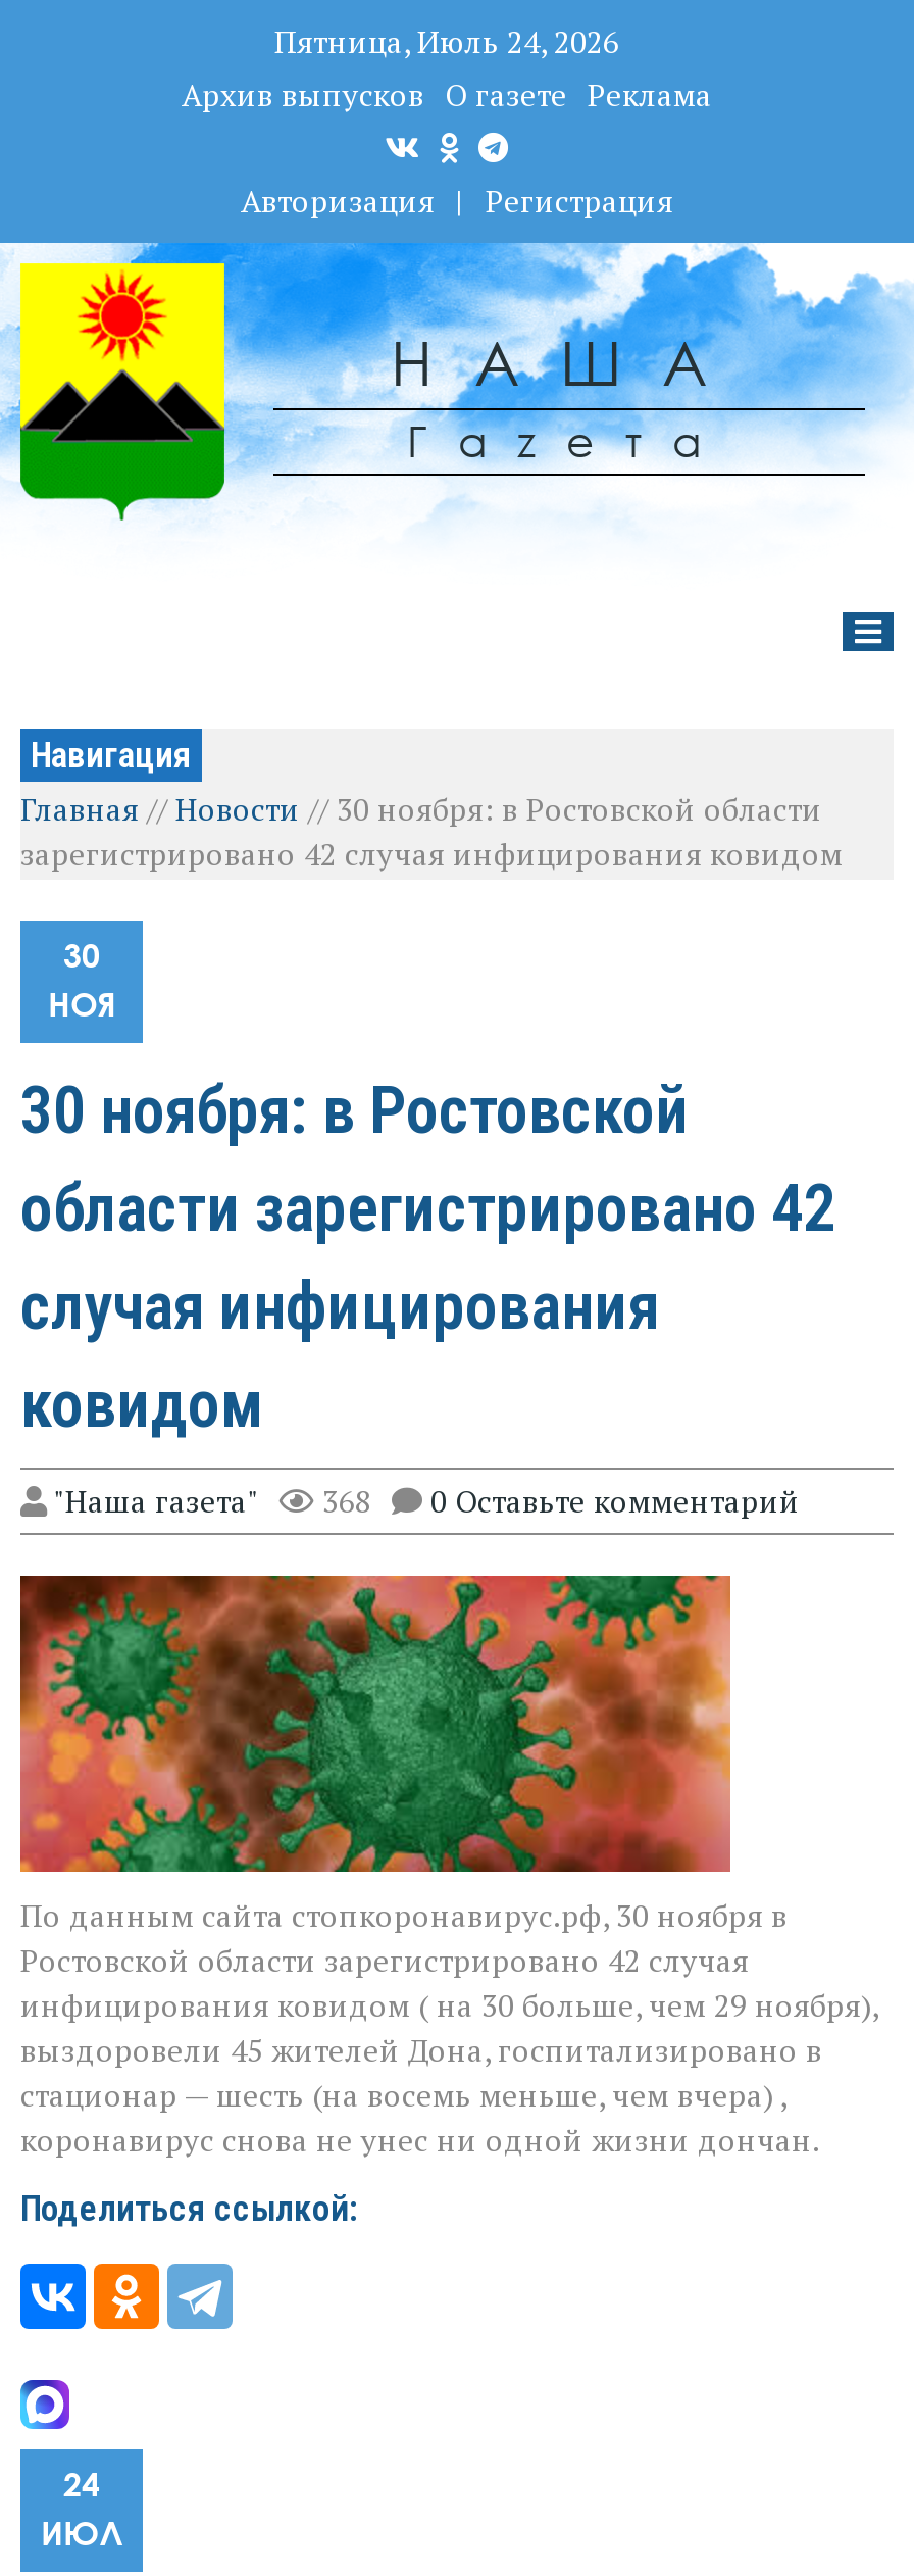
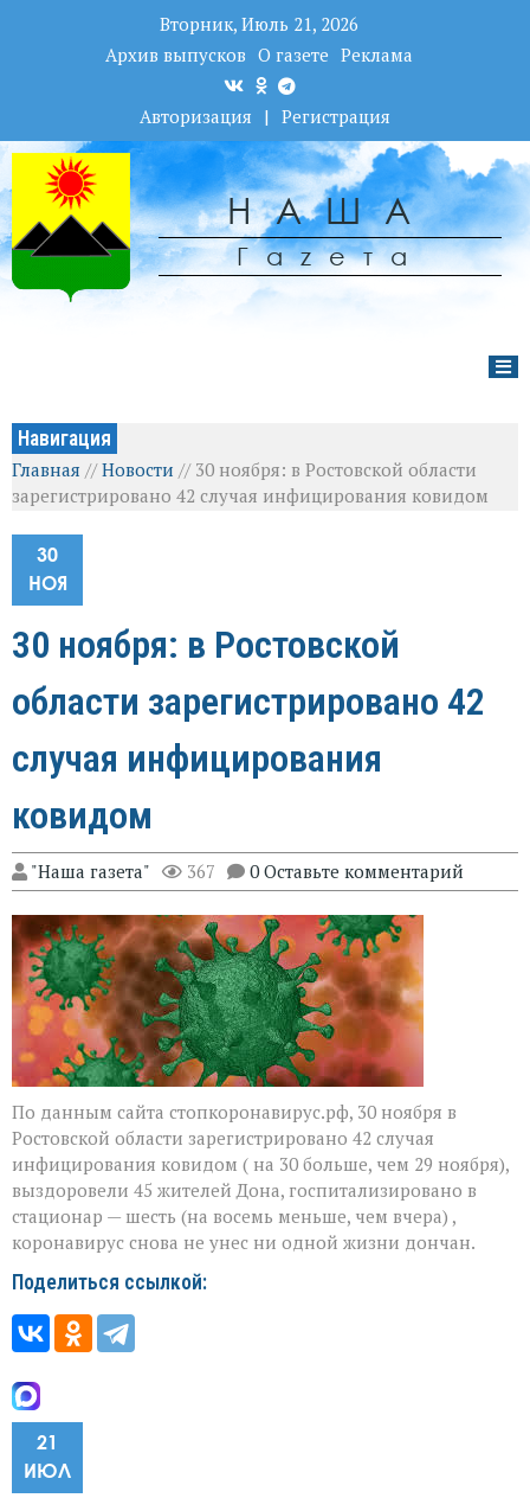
[274,20,619,61] Пятница, Июль 24, 2026 -> [160,12,358,36] Вторник, Июль 21, 2026
[53,1480,800,1520] "Наша газета" 368 0 Оставьте комментарий -> [31,859,464,883] "Наша газета" 367 0 Оставьте комментарий
[63,2464,100,2505] 24 -> [37,1431,58,1454] 21

